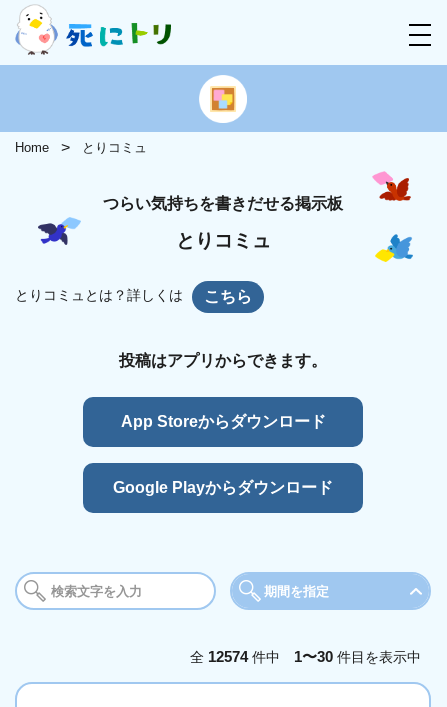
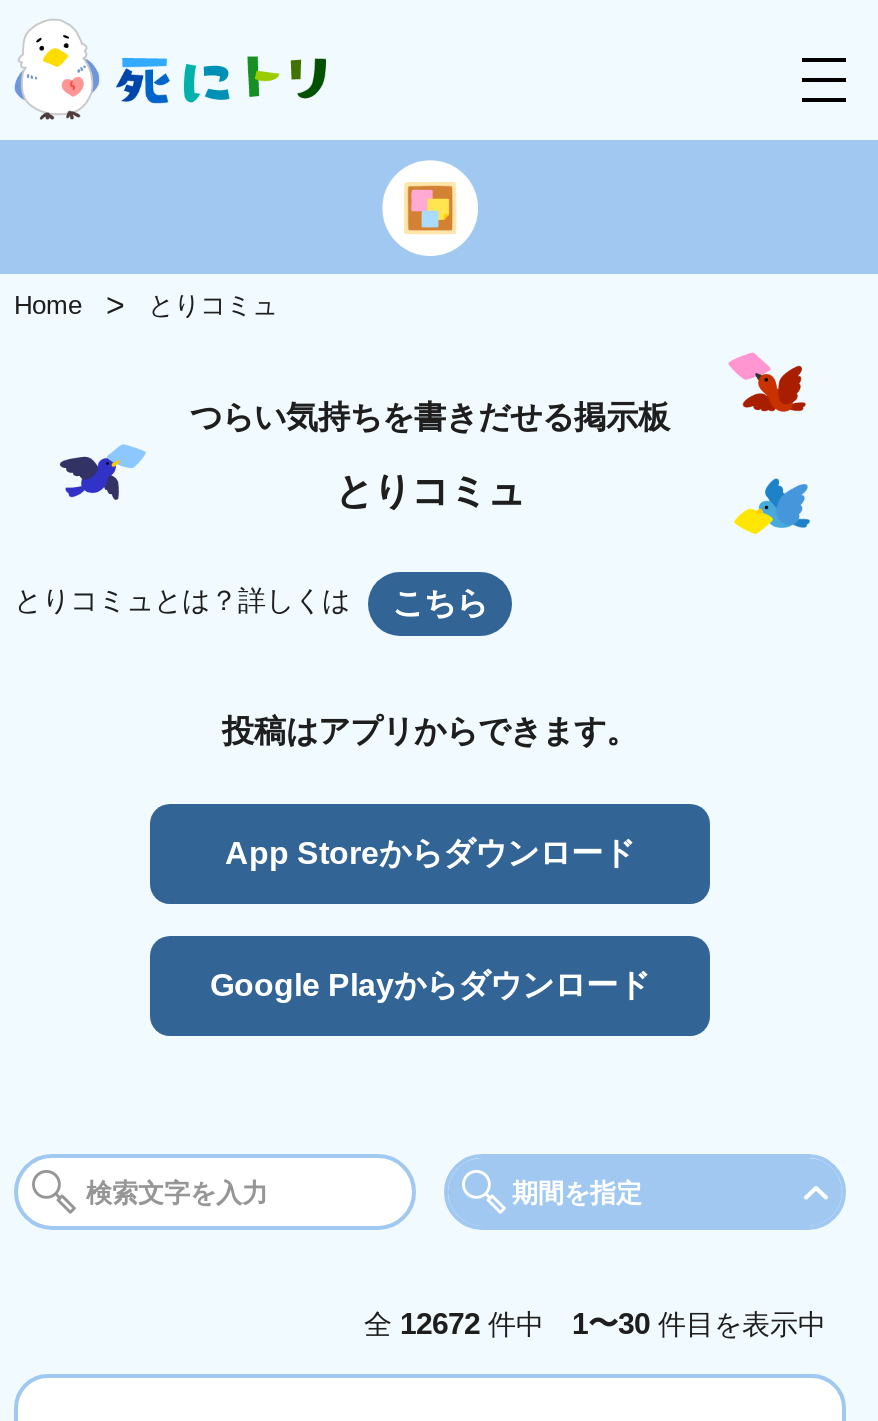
[190,648,421,665] 全12574件中 1〜30件目を表示中 -> [364,1307,826,1341] 全12672件中 1〜30件目を表示中

